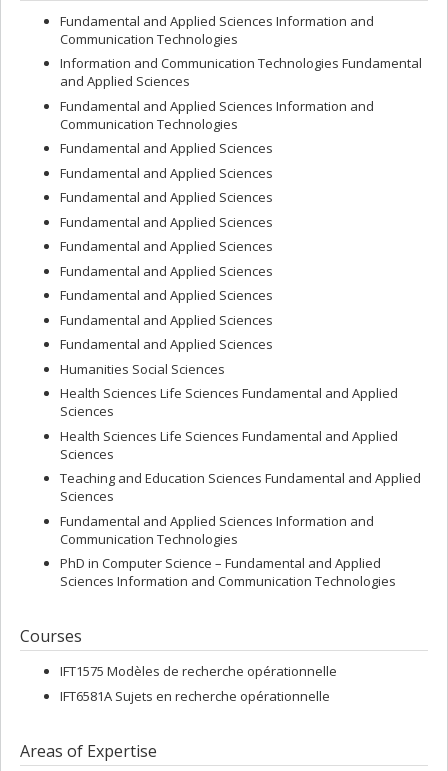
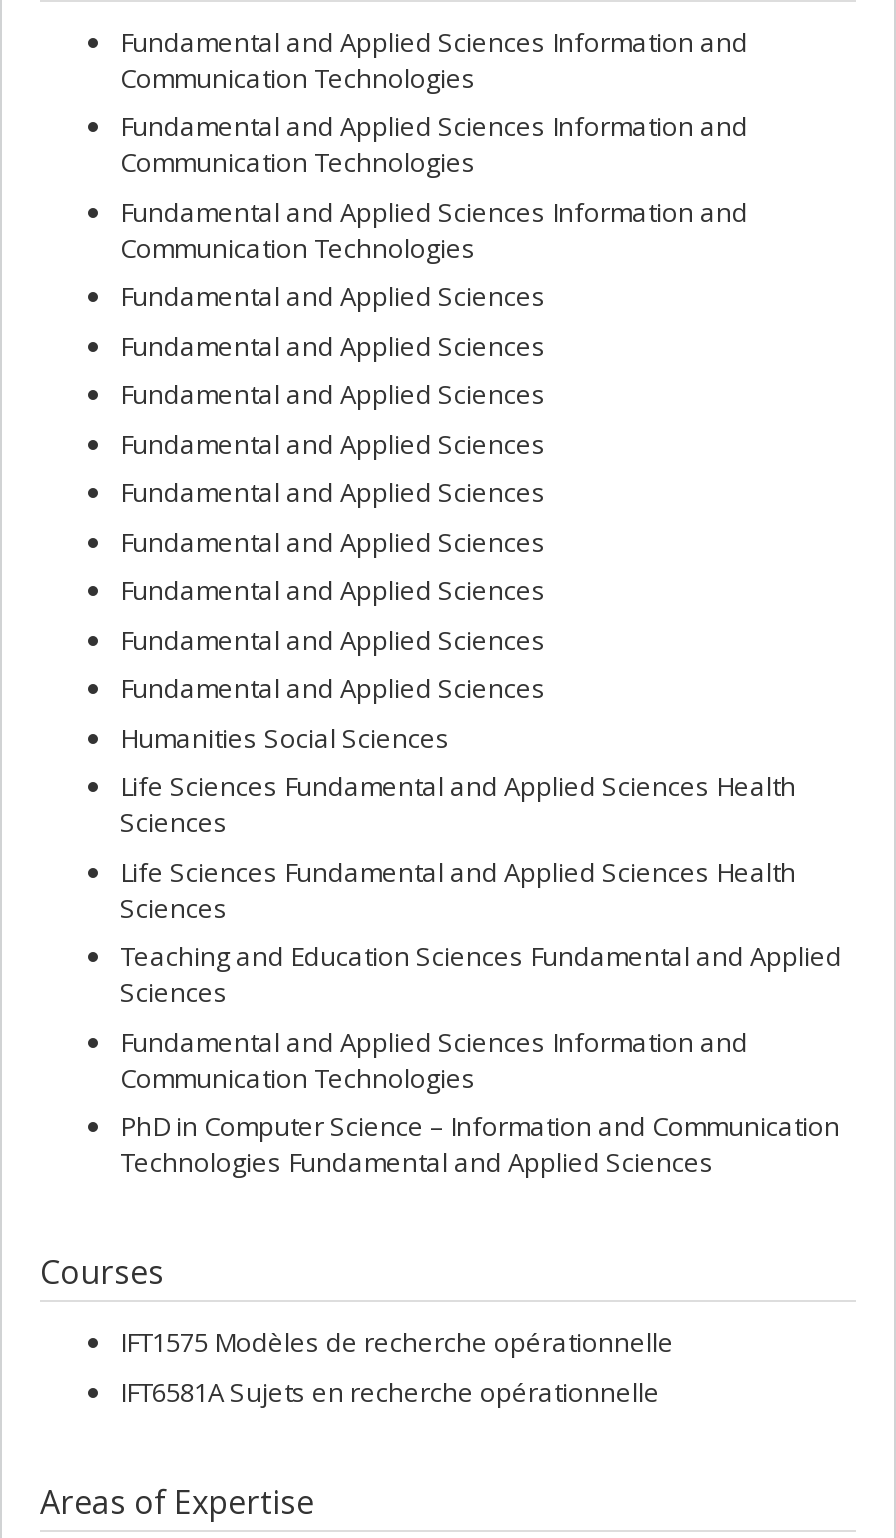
[60,54,422,90] Information and Communication Technologies Fundamental | and Applied Sciences -> [120,108,748,180] Fundamental and Applied Sciences Information and | Communication Technologies
[60,384,398,402] Health Sciences Life Sciences Fundamental and Applied -> [120,768,796,804] Life Sciences Fundamental and Applied Sciences Health
[60,426,398,444] Health Sciences Life Sciences Fundamental and Applied -> [120,853,796,889] Life Sciences Fundamental and Applied Sciences Health
[60,554,381,572] PhD in Computer Science – Fundamental and Applied -> [120,1108,840,1144] PhD in Computer Science – Information and Communication
[60,572,396,590] Sciences Information and Communication Technologies -> [120,1144,714,1180] Technologies Fundamental and Applied Sciences

